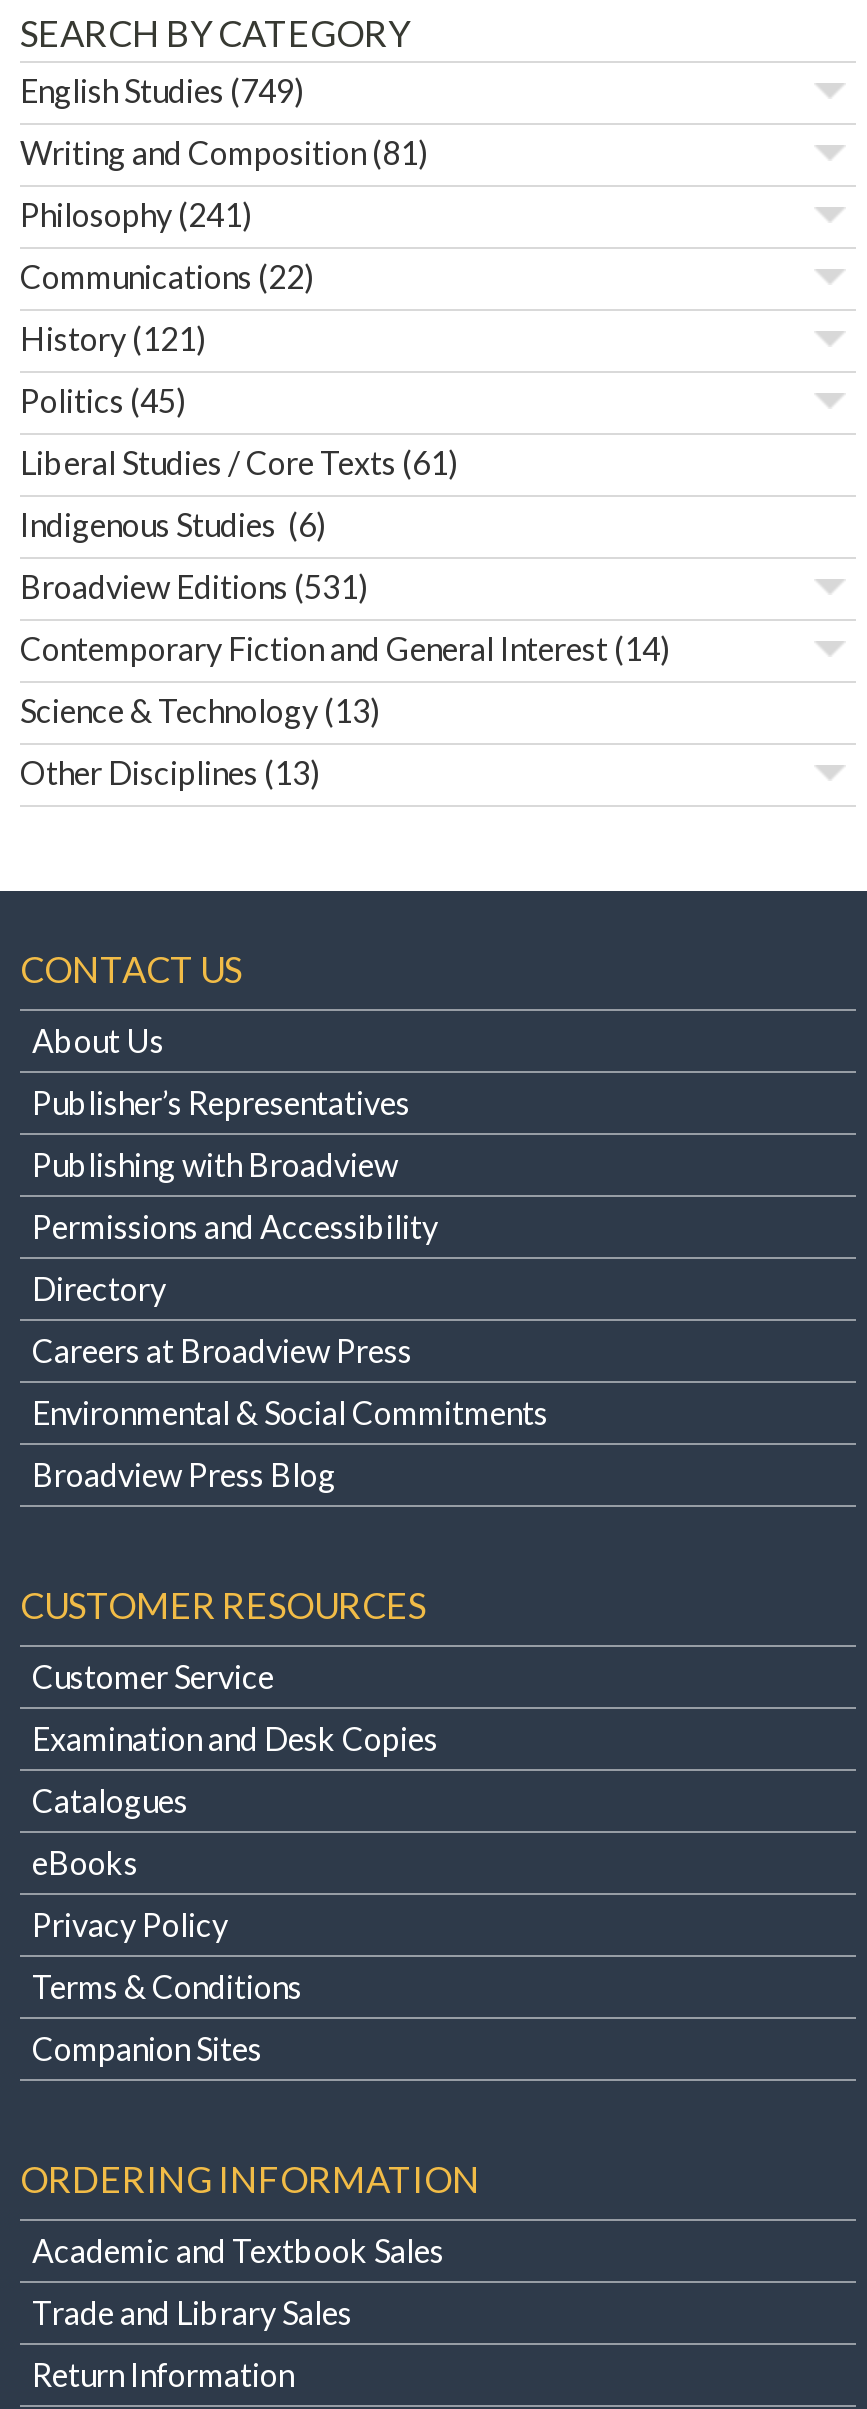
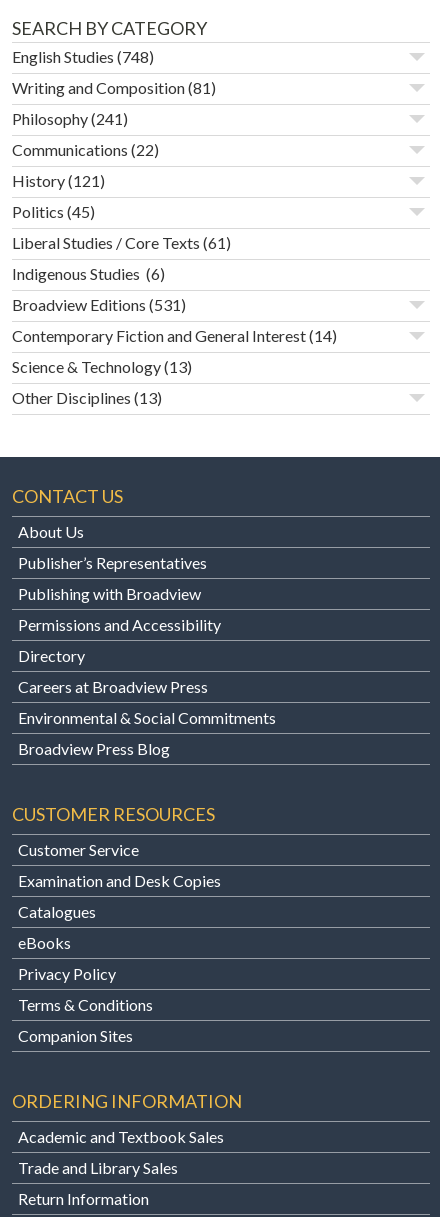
[20,72,304,110] English Studies (749) -> [12,47,154,66] English Studies (748)

